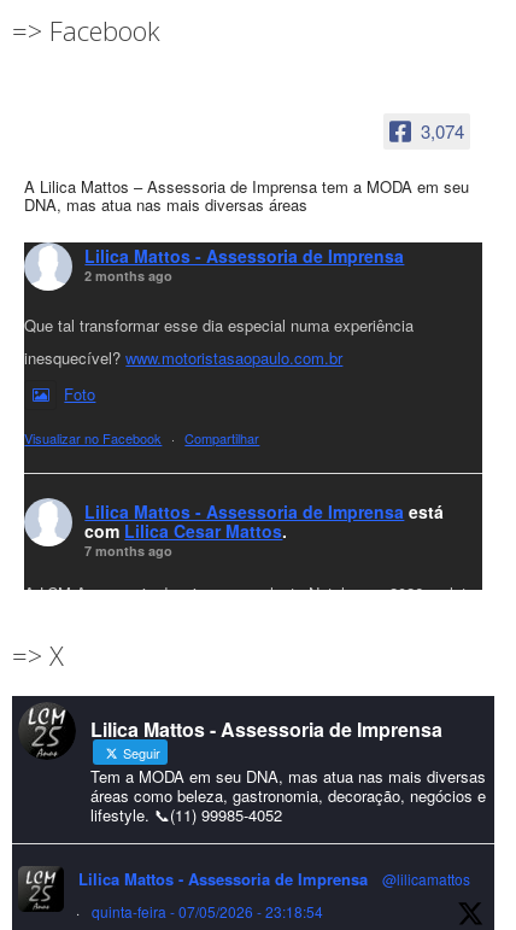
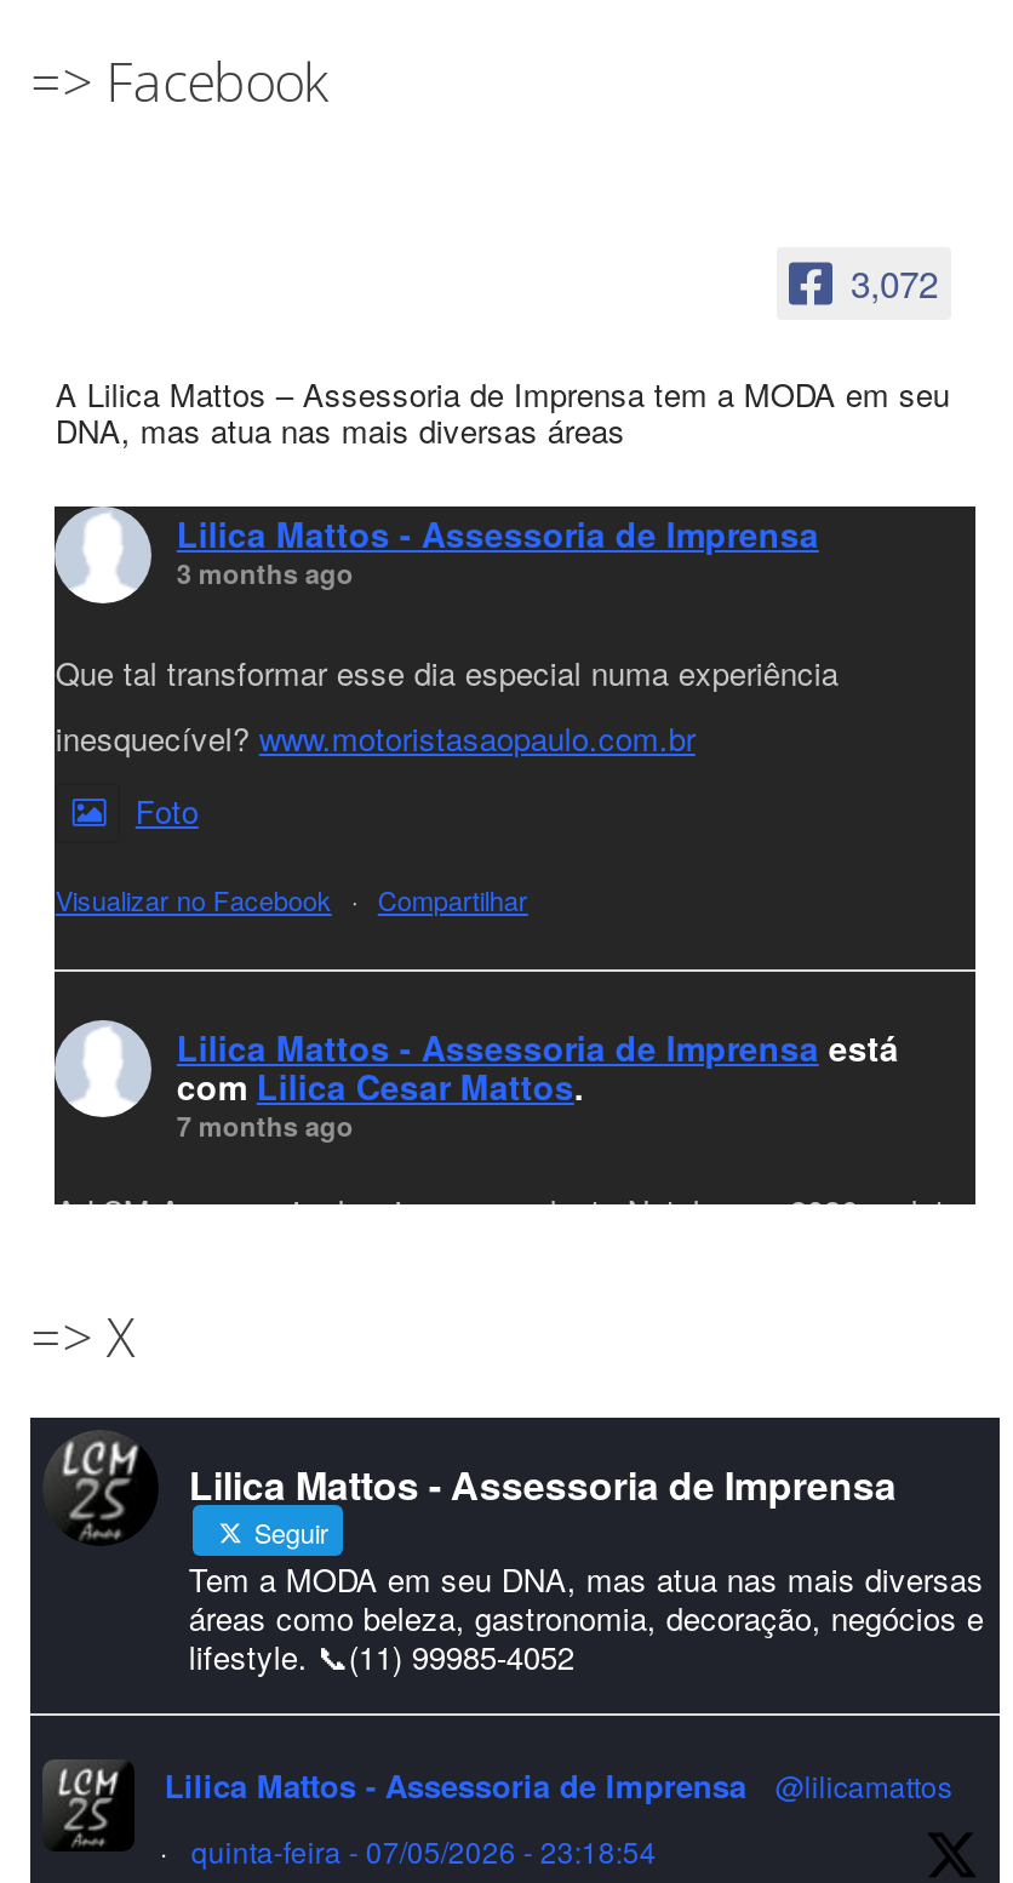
[420,118,464,143] 3,074 -> [851,256,938,307] 3,072
[85,267,173,285] 2 months ago -> [177,556,354,592] 3 months ago

